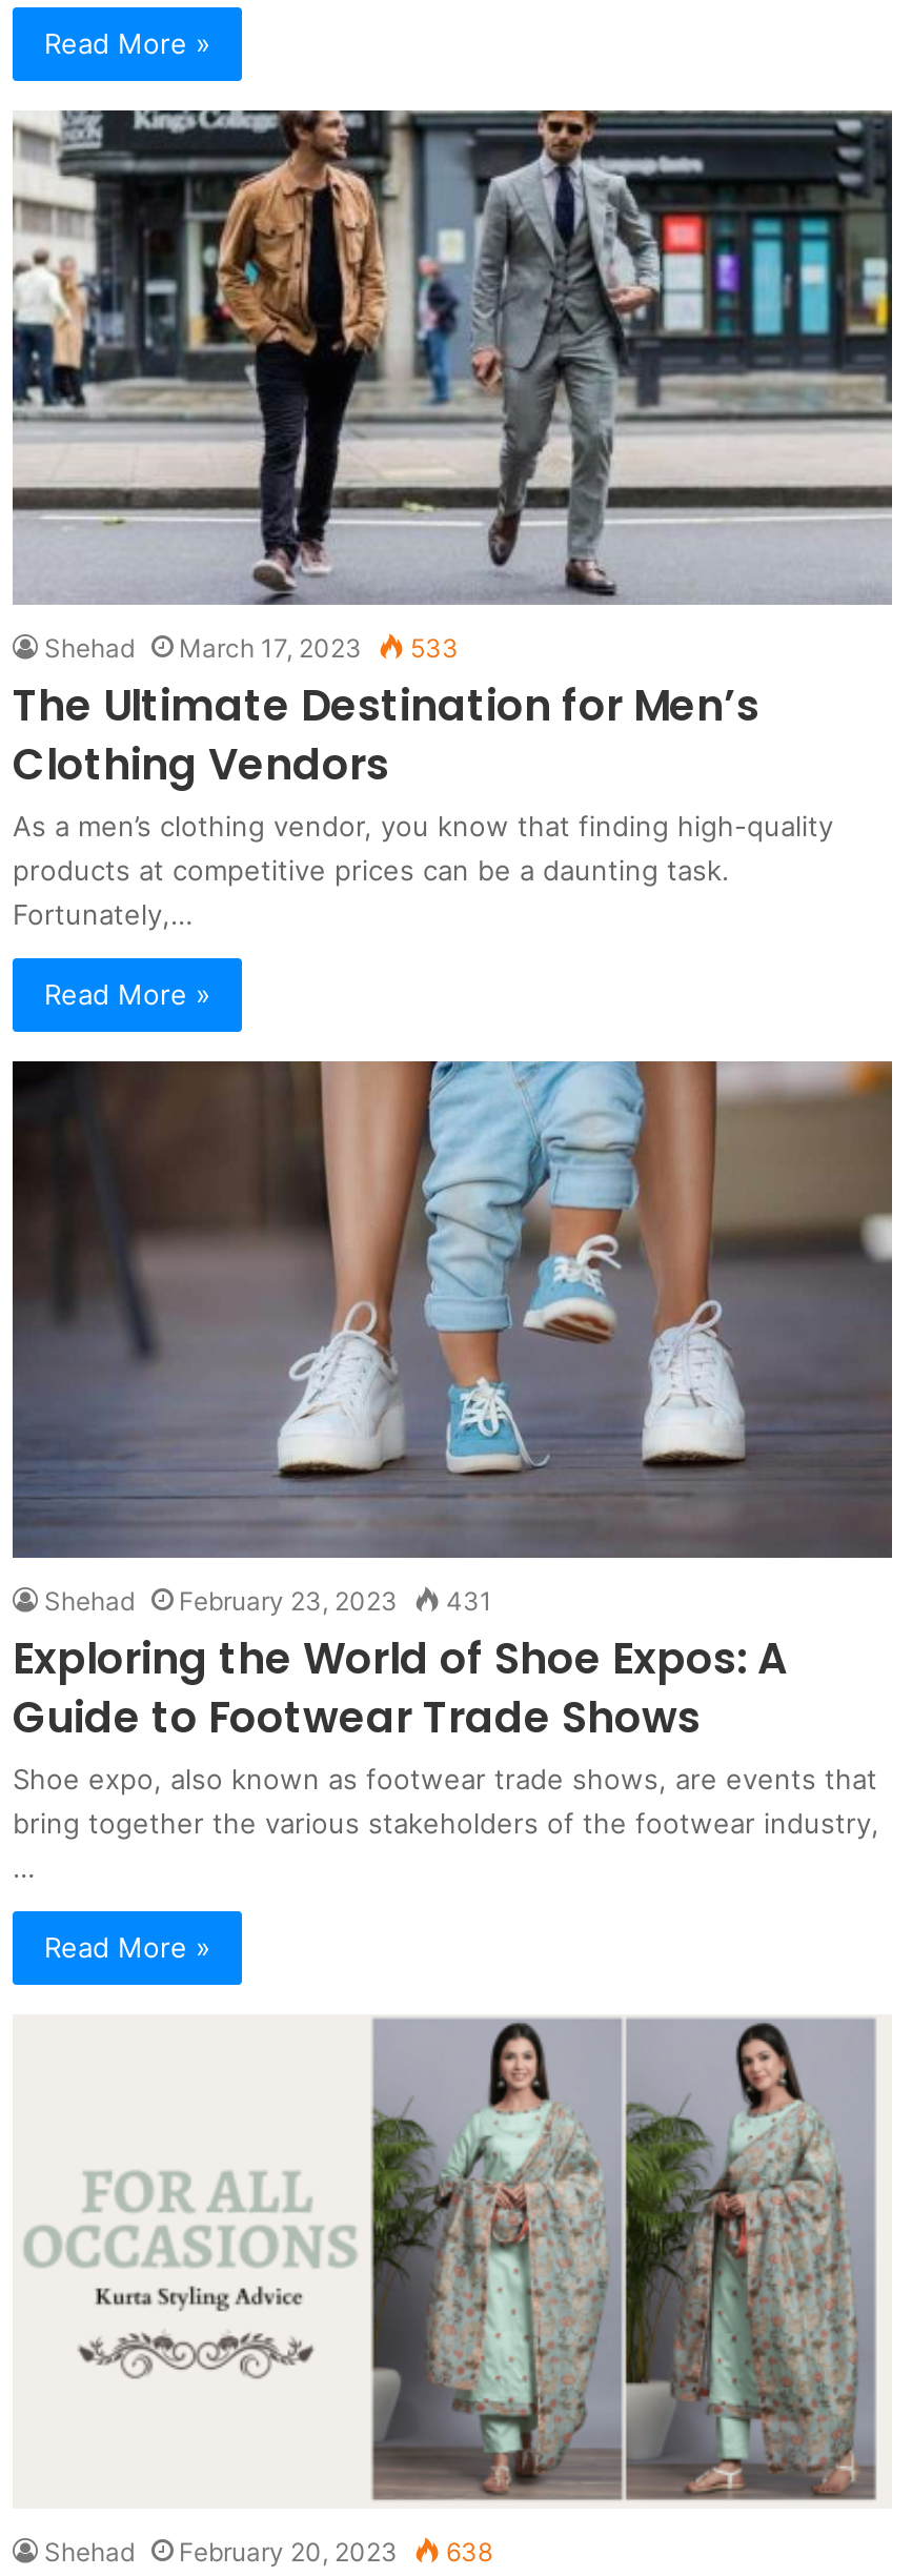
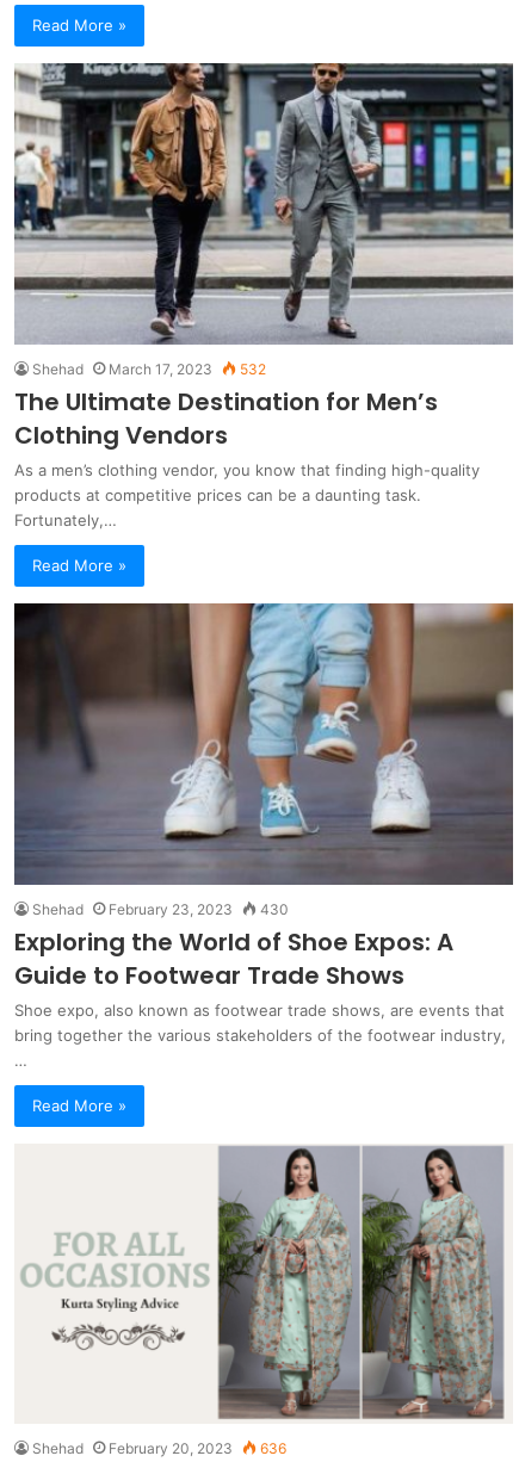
[44,633,459,665] Shehad March 17, 2023 533 -> [32,360,266,378] Shehad March 17, 2023 532
[44,1585,492,1616] Shehad February 23, 2023 431 -> [32,900,289,918] Shehad February 23, 2023 430
[44,2537,492,2568] Shehad February 20, 2023 638 -> [32,1440,286,1458] Shehad February 20, 2023 636

